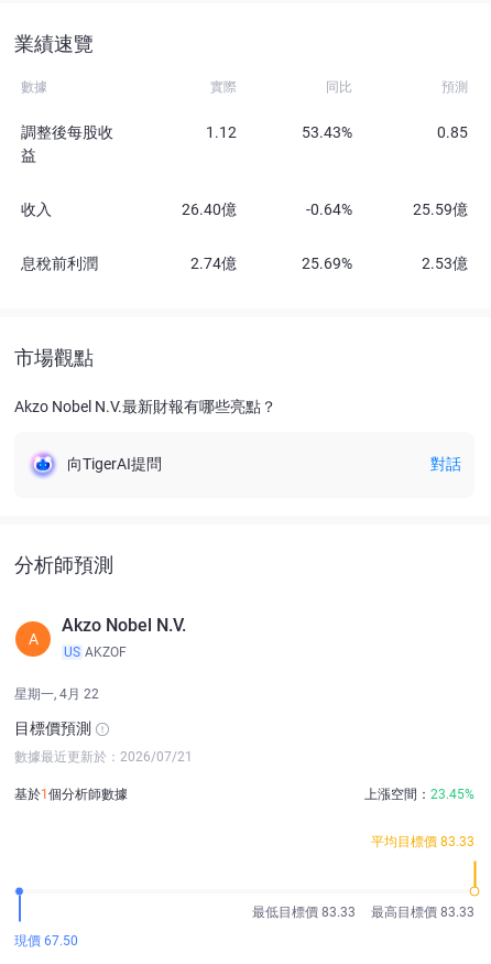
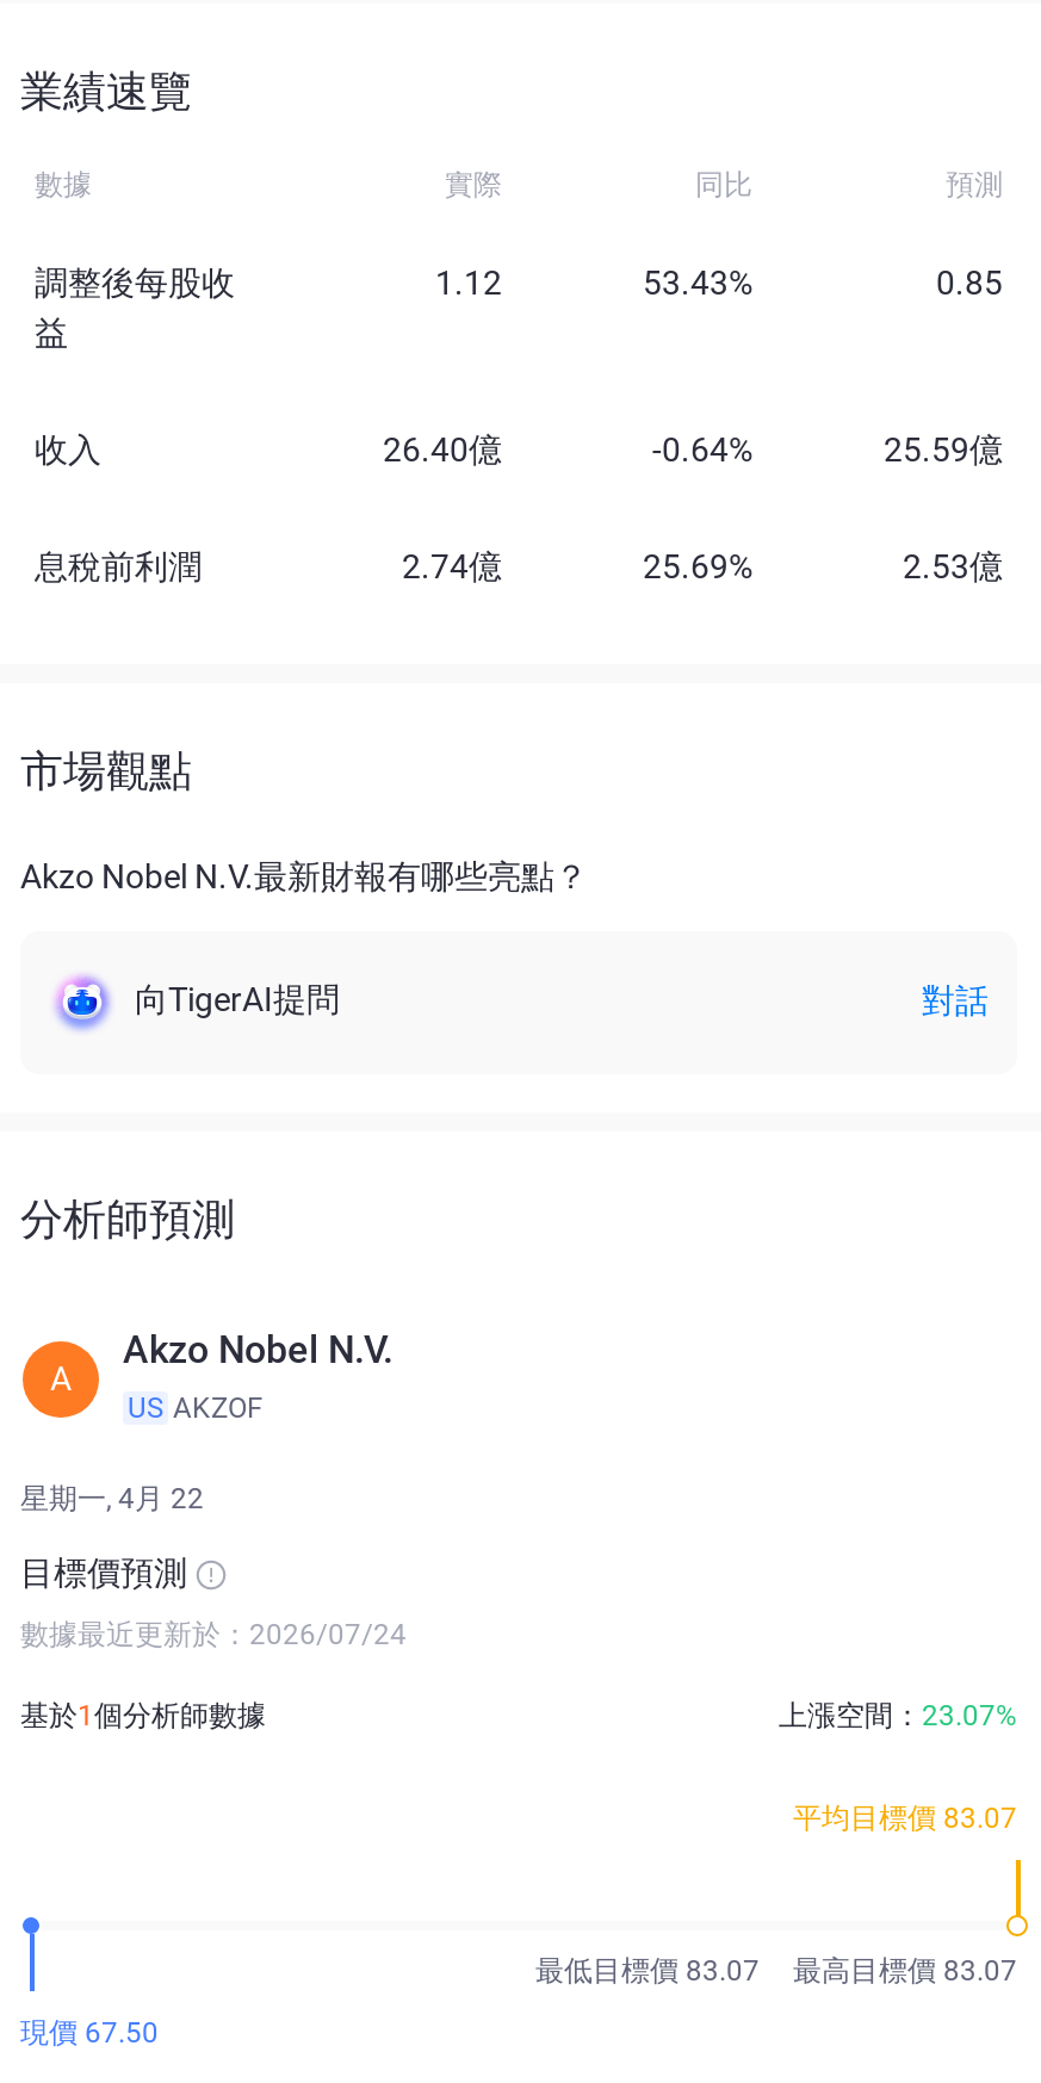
[14,749,193,764] 數據最近更新於：2026/07/21 -> [20,1618,407,1651] 數據最近更新於：2026/07/24
[364,787,474,802] 上漲空間：23.45% -> [779,1699,1017,1732] 上漲空間：23.07%
[371,834,474,849] 平均目標價 83.33 -> [793,1801,1017,1835] 平均目標價 83.07
[252,904,356,920] 最低目標價 83.33 -> [535,1954,760,1987] 最低目標價 83.07
[371,904,474,920] 最高目標價 83.33 -> [793,1954,1017,1987] 最高目標價 83.07

